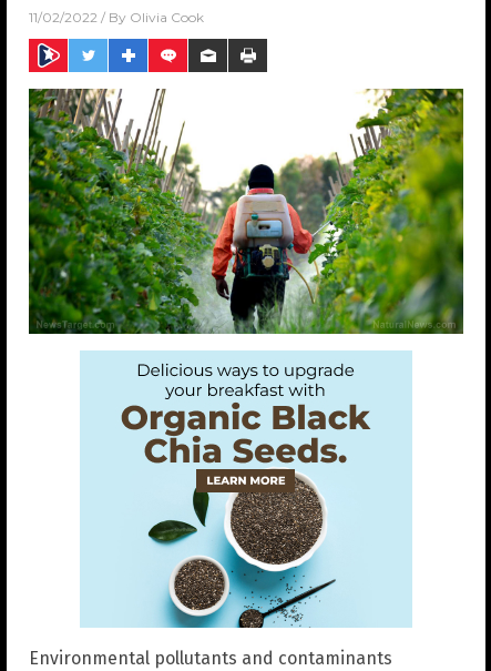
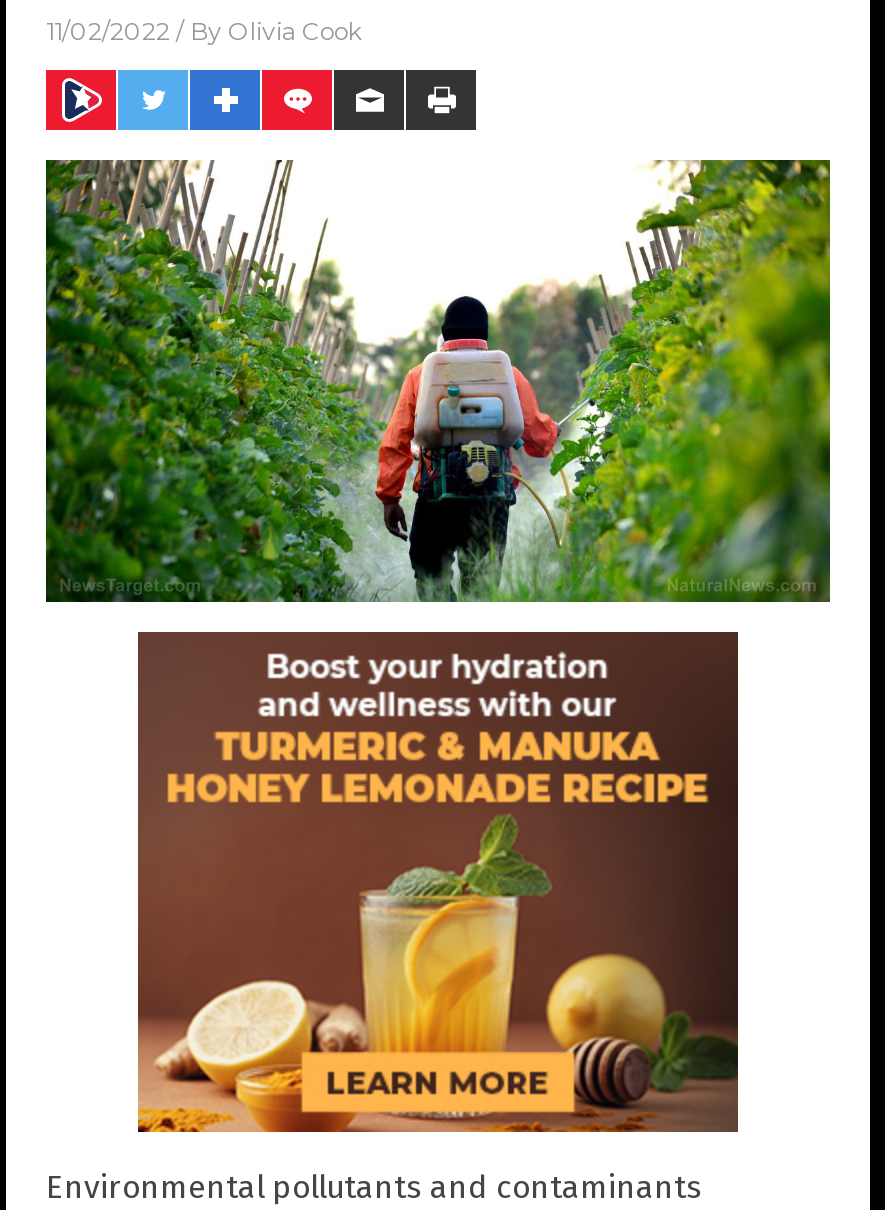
[80,350,412,629] [image] -> [136,630,740,1134] [image]

